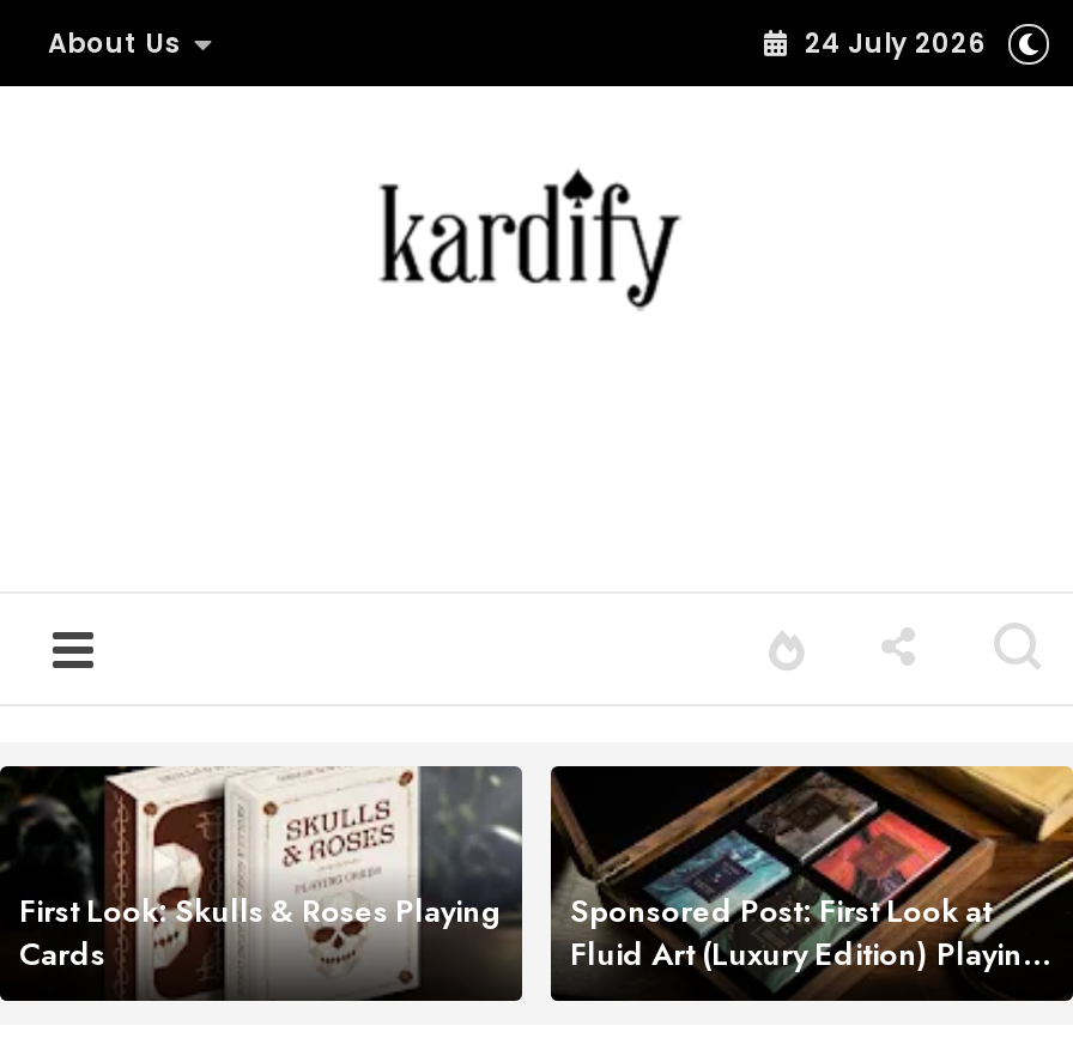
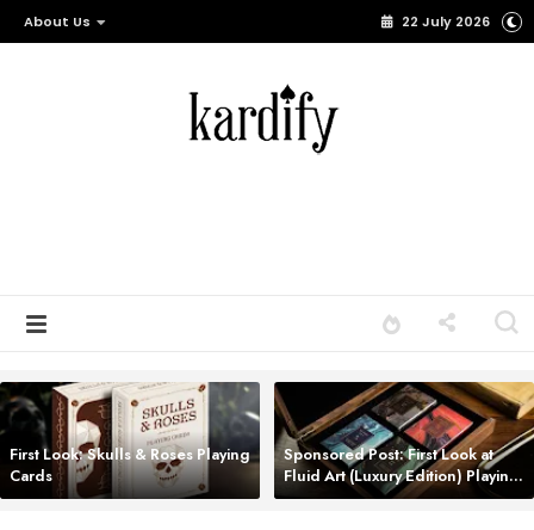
[805,24,984,62] 24 July 2026 -> [402,12,490,31] 22 July 2026

